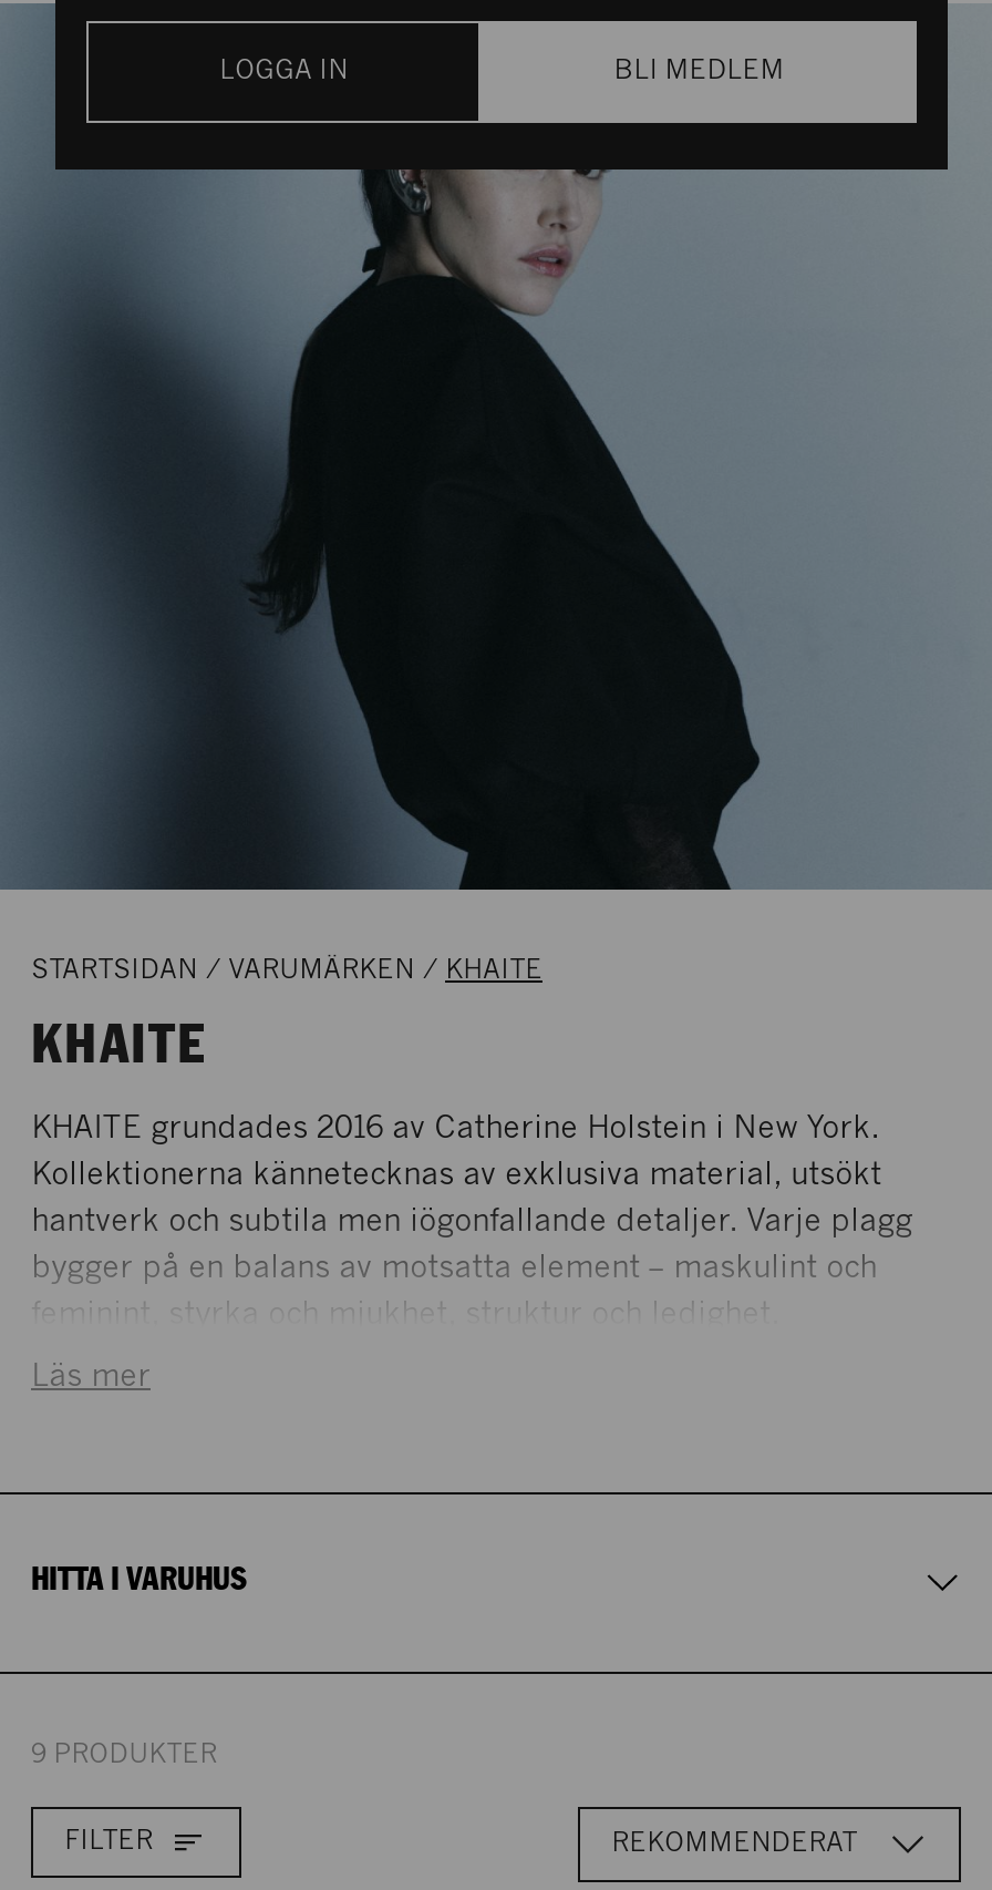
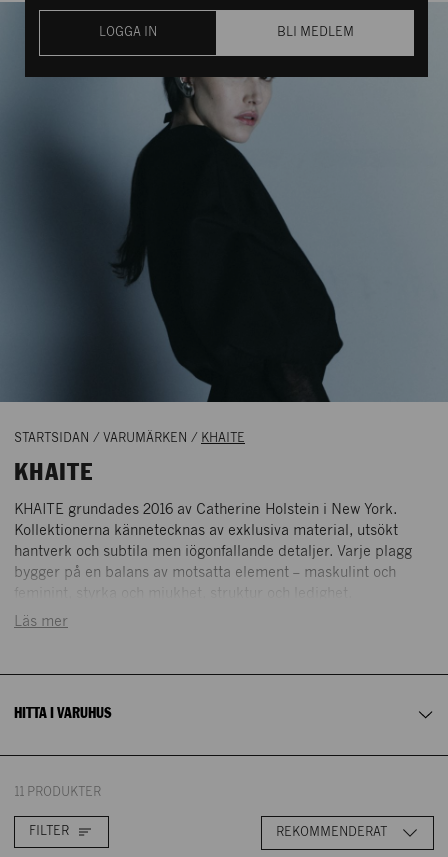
[31,1742,217,1767] 9 PRODUKTER -> [14,787,101,798] 11 PRODUKTER

